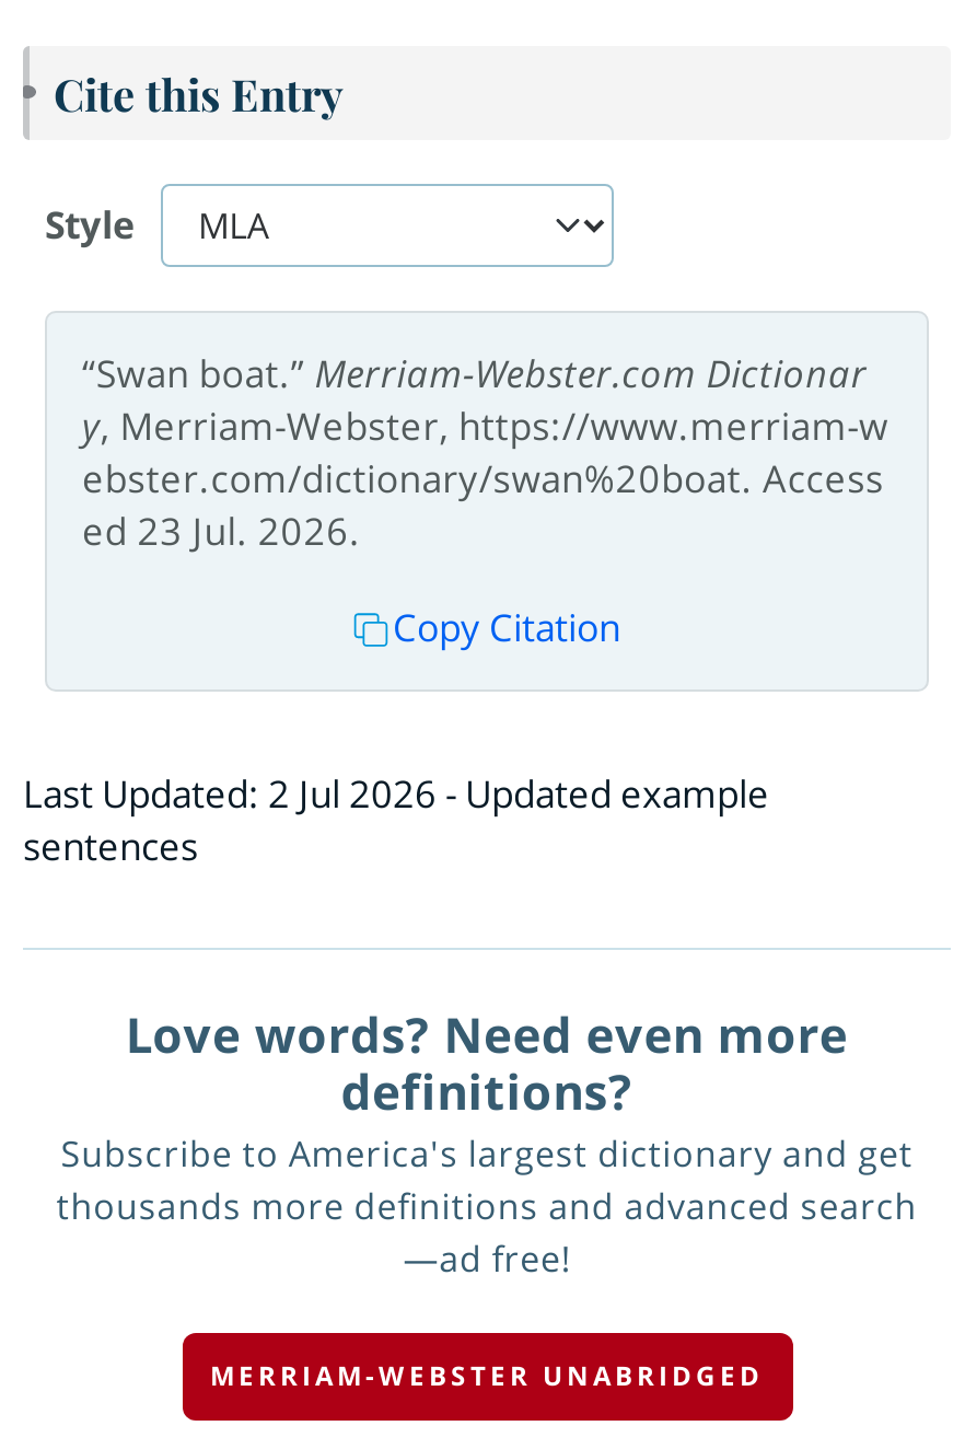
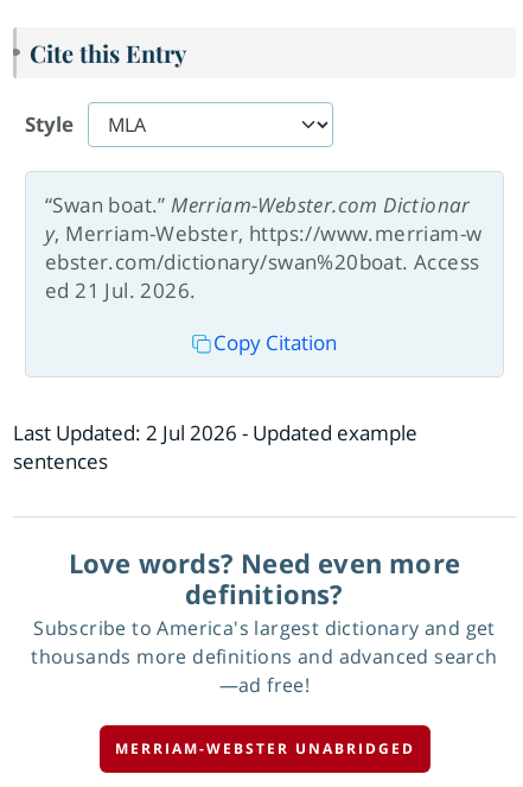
[82,505,361,556] ed 23 Jul. 2026. -> [45,276,196,304] ed 21 Jul. 2026.

